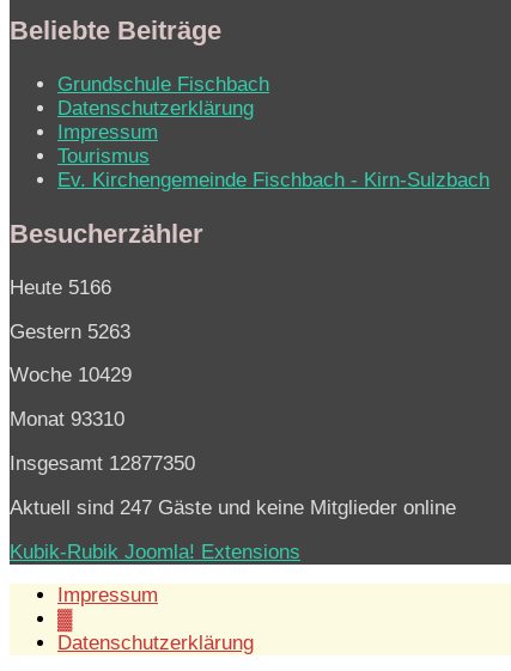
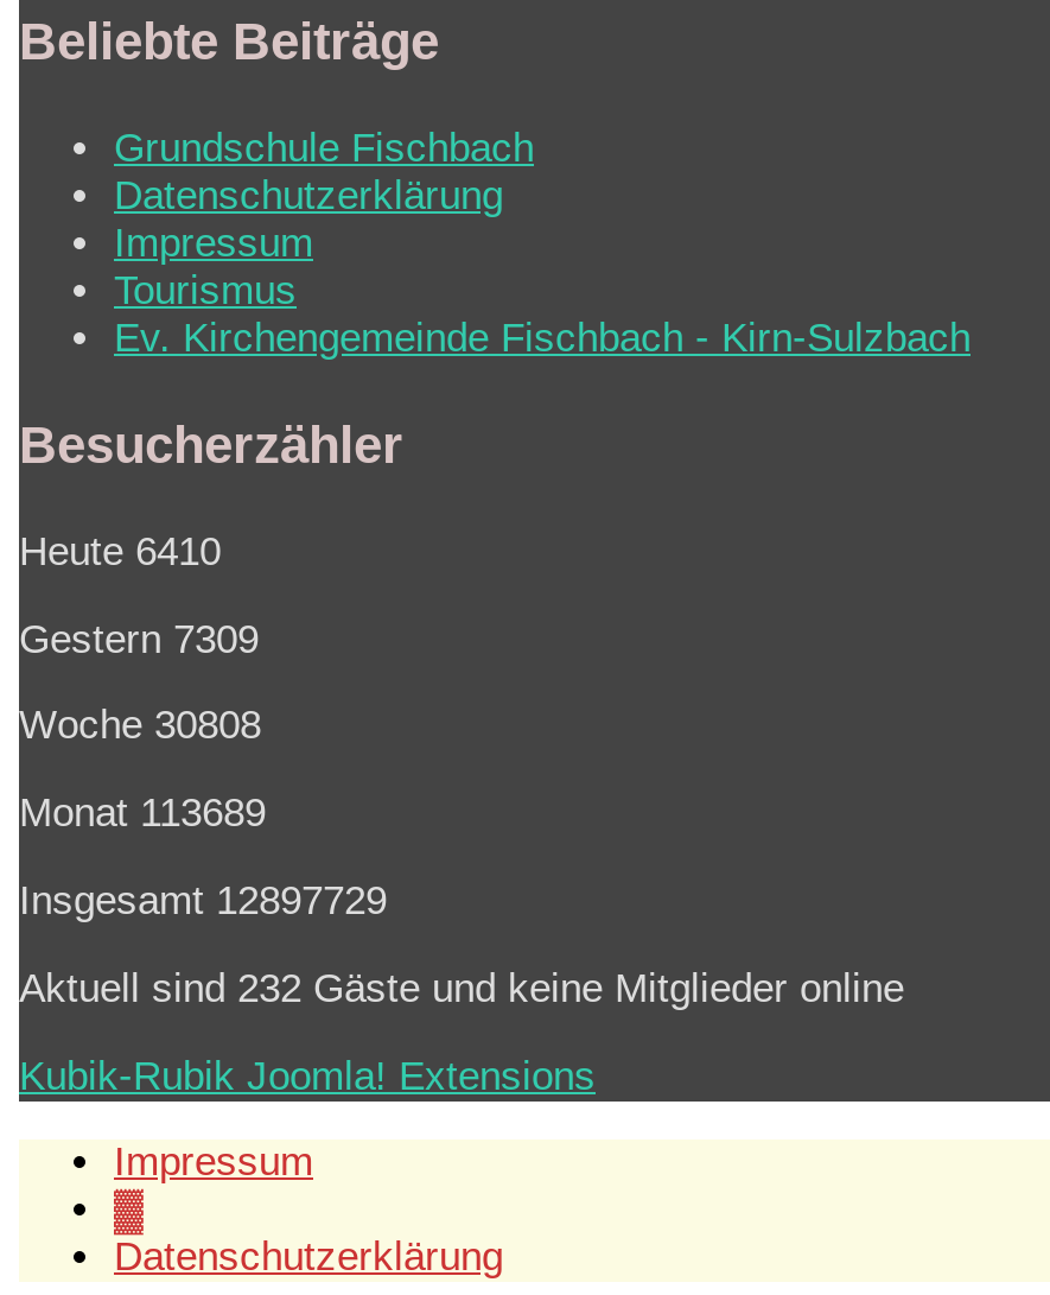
[10,276,111,299] Heute 5166 -> [19,529,221,574] Heute 6410
[10,320,130,343] Gestern 5263 -> [19,616,259,661] Gestern 7309
[10,364,132,387] Woche 10429 -> [19,704,261,749] Woche 30808
[10,408,124,431] Monat 93310 -> [19,791,266,836] Monat 113689
[10,452,195,475] Insgesamt 12877350 -> [19,878,387,923] Insgesamt 12897729
[10,496,456,519] Aktuell sind 247 Gäste und keine Mitglieder online -> [19,966,904,1011] Aktuell sind 232 Gäste und keine Mitglieder online

